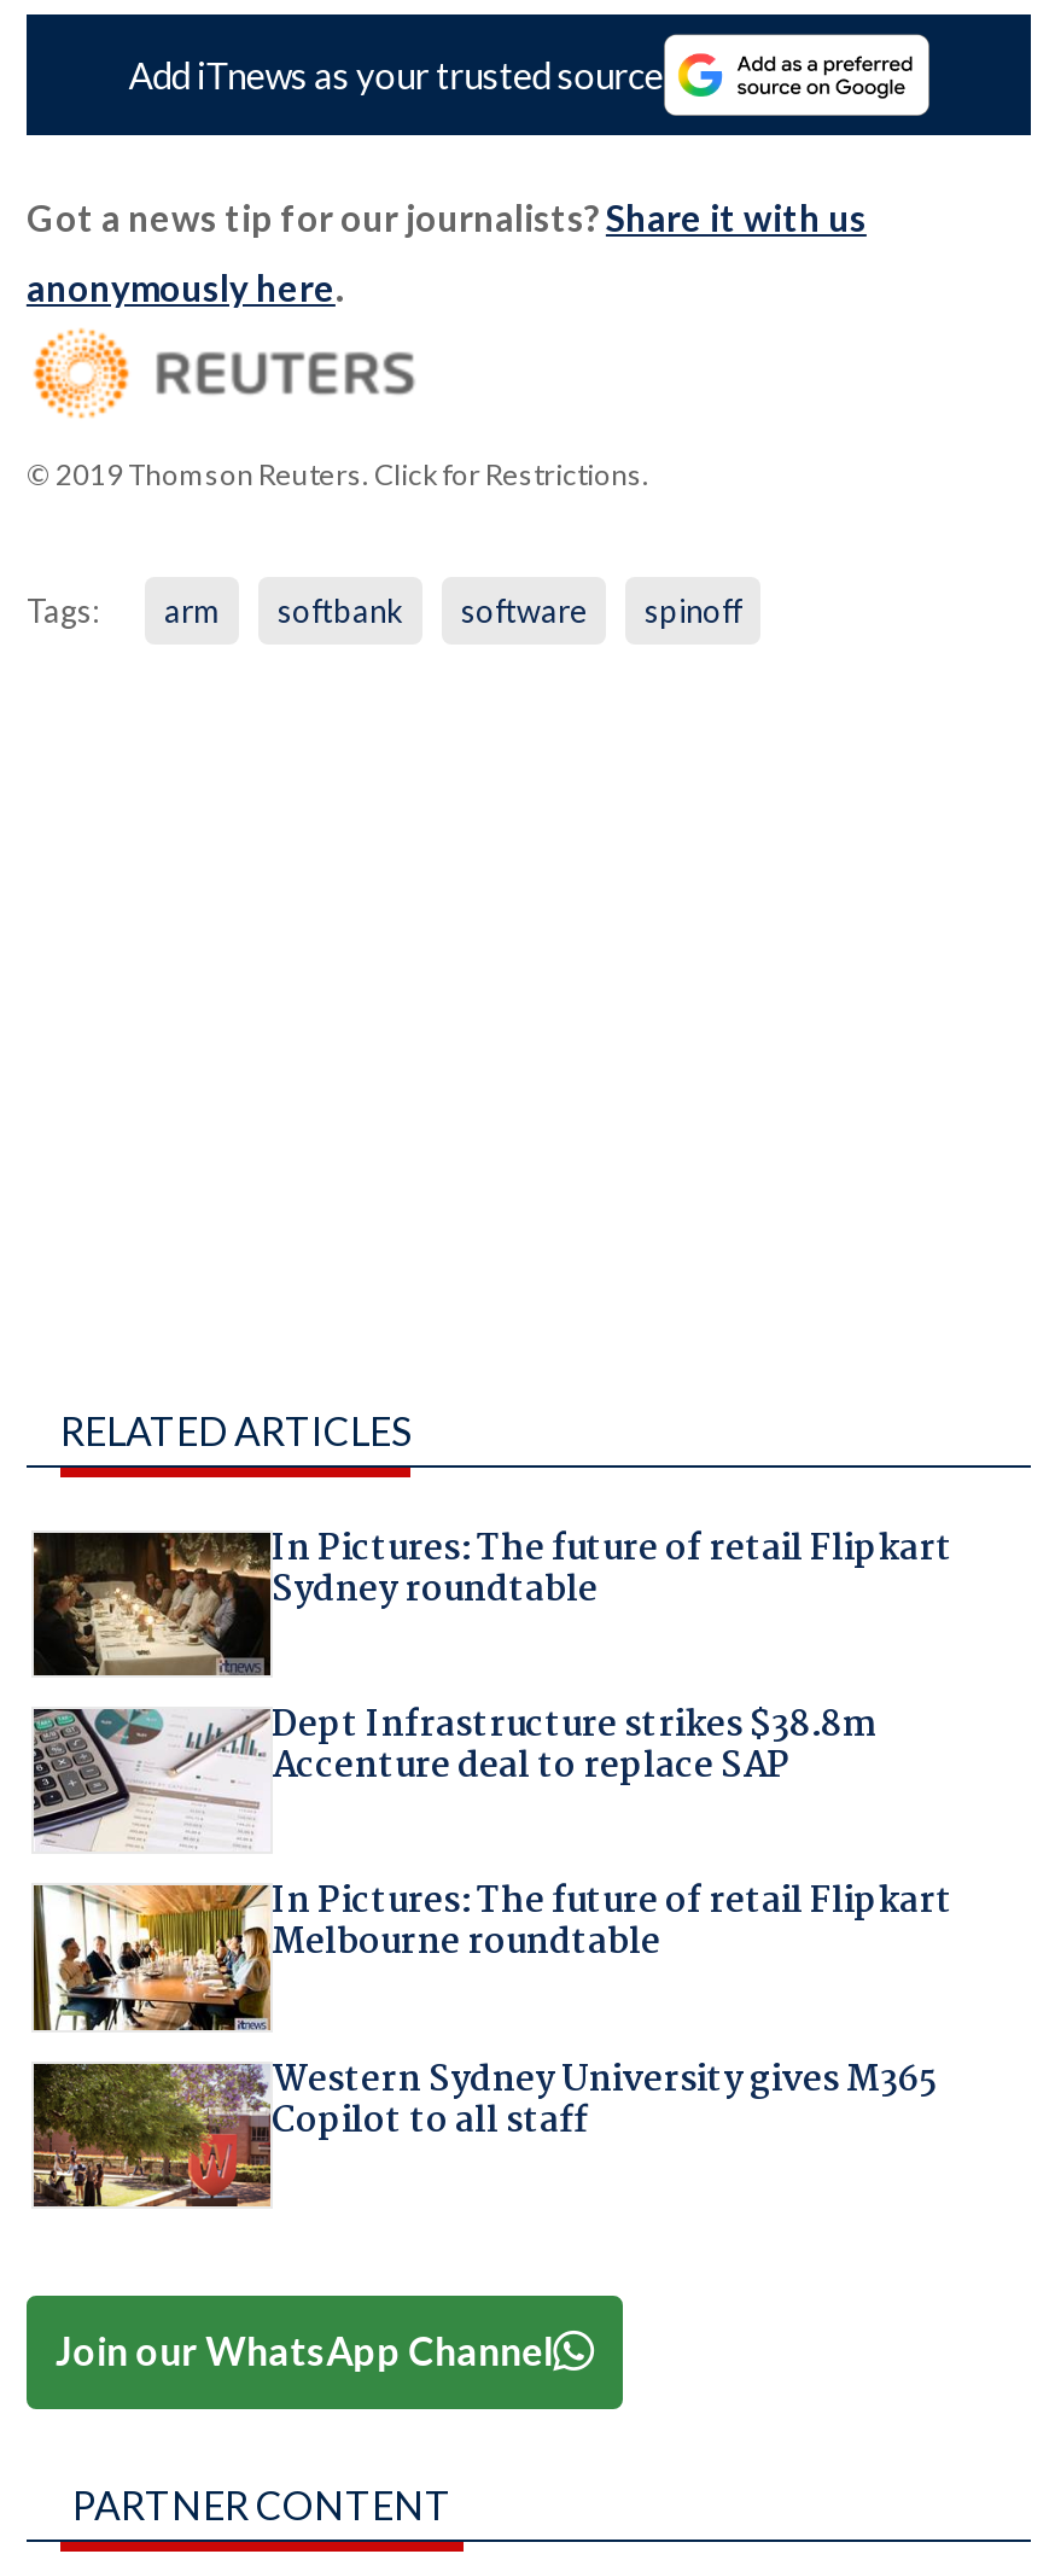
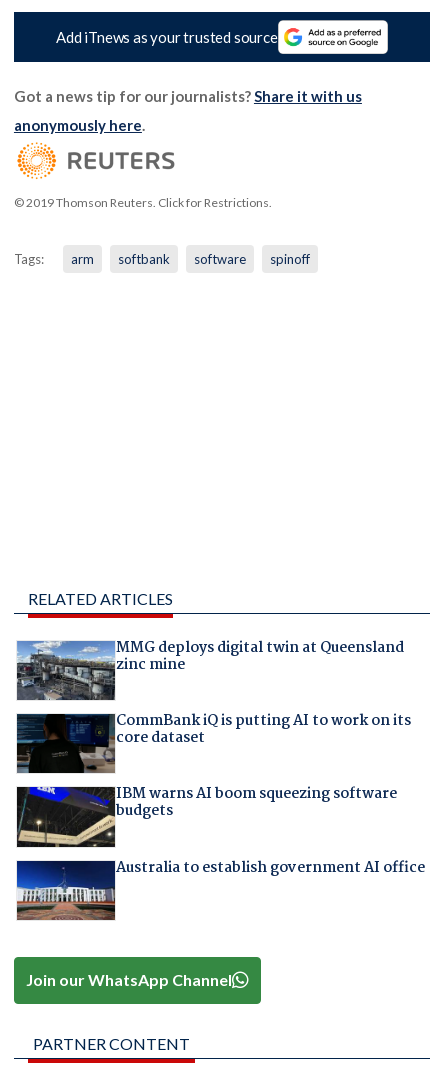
[31,1520,952,1675] [image] | In Pictures: The future of retail Flipkart | Sydney roundtable -> [16,636,403,701] [image] | MMG deploys digital twin at Queensland | zinc mine
[31,1697,875,1852] [image] | Dept Infrastructure strikes $38.8m | Accenture deal to replace SAP -> [16,709,410,774] [image] | CommBank iQ is putting AI to work on its | core dataset
[34,1874,952,2033] [image] | In Pictures: The future of retail Flipkart | Melbourne roundtable -> [17,782,396,848] [image] | IBM warns AI boom squeezing software | budgets
[31,2051,938,2209] [image] | Western Sydney University gives M365 | Copilot to all staff -> [16,856,424,921] [image] | Australia to establish government AI office

